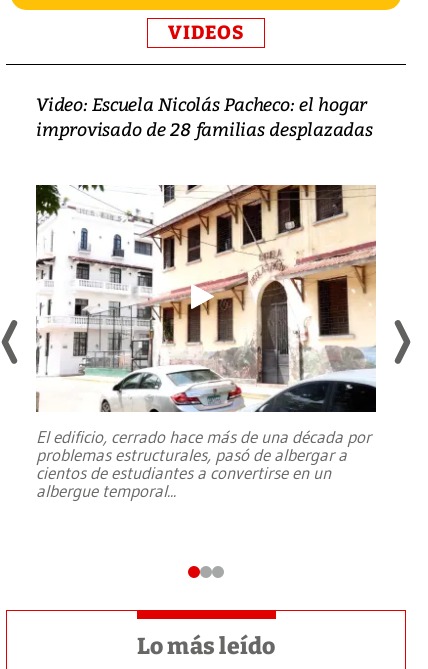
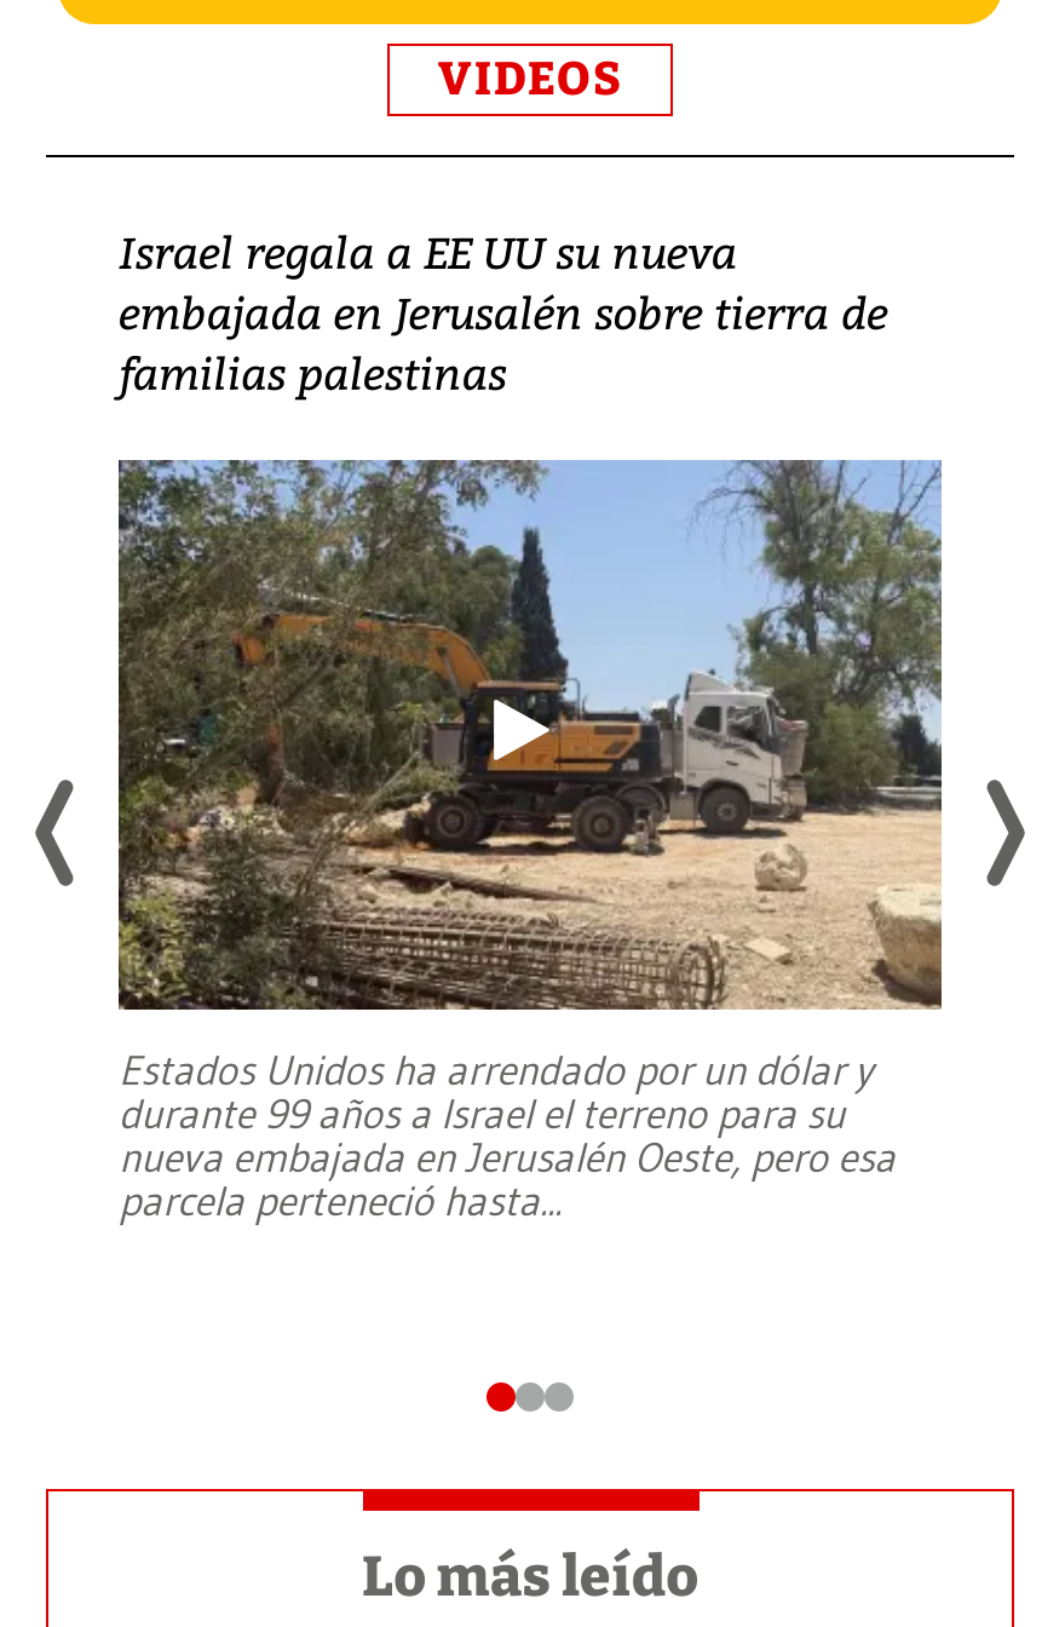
[36,91,372,141] Video: Escuela Nicolás Pacheco: el hogar | improvisado de 28 familias desplazadas -> [119,222,888,403] Israel regala a EE UU su nueva | embajada en Jerusalén sobre tierra de | familias palestinas
[36,184,377,501] [image] | El edificio, cerrado hace más de una década por | problemas estructurales, pasó de albergar a | cientos de estudiantes a convertirse en un | albergue temporal... -> [116,458,944,1225] [image] | Estados Unidos ha arrendado por un dólar y | durante 99 años a Israel el terreno para su | nueva embajada en Jerusalén Oeste, pero esa | parcela perteneció hasta...

